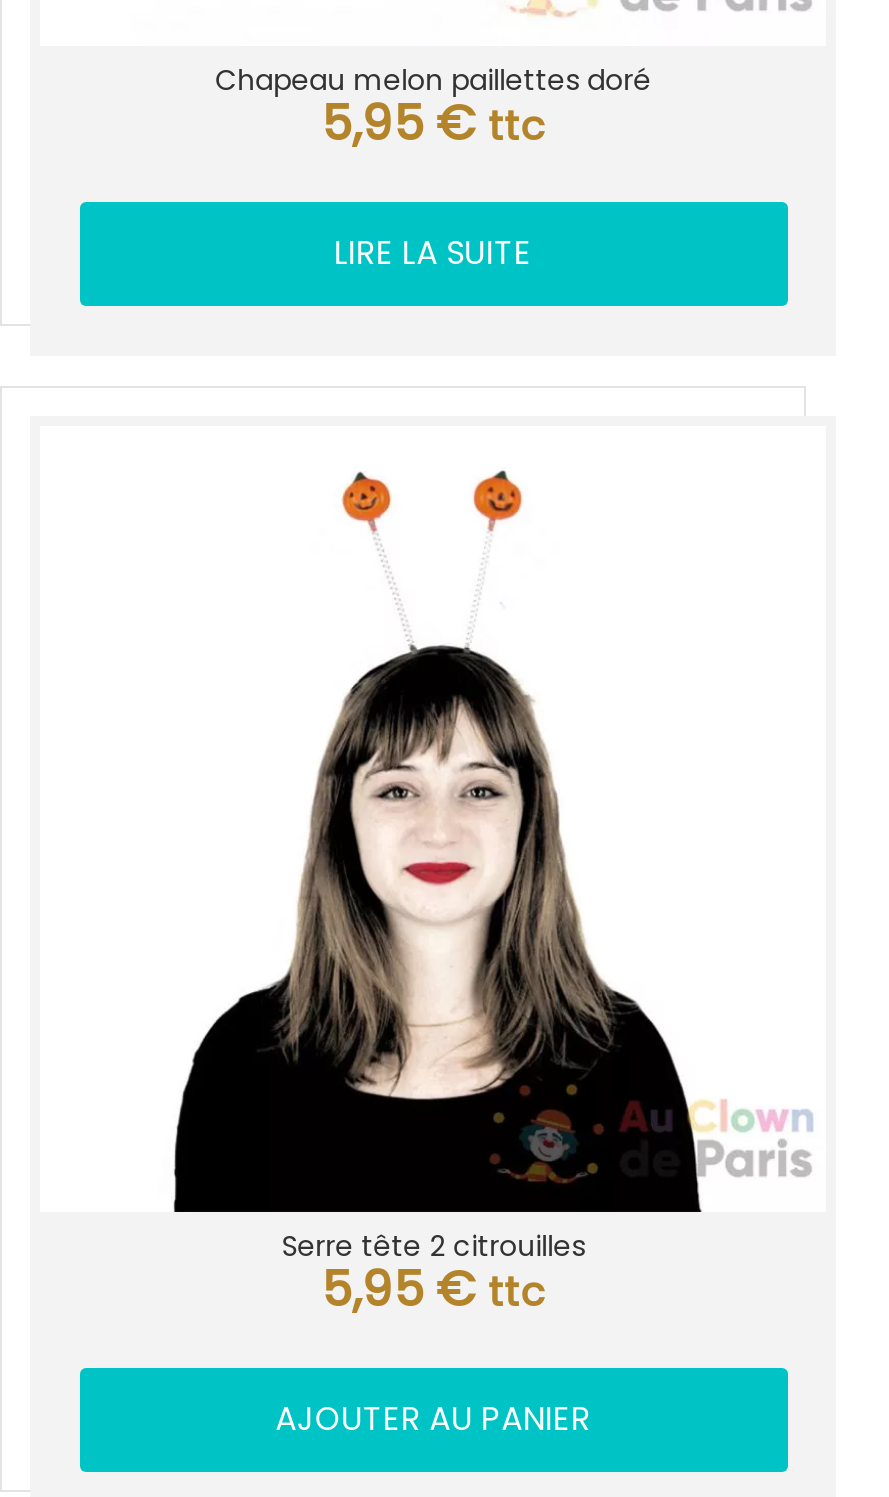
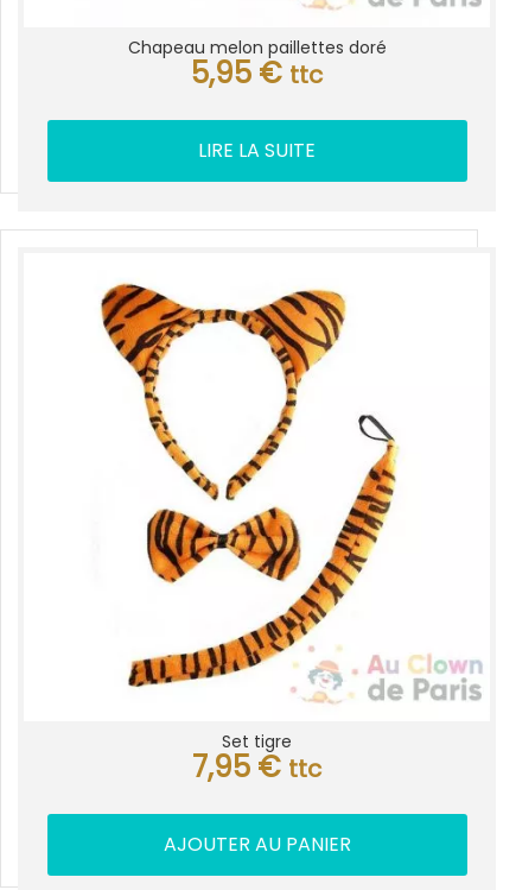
[170,470,702,1323] [image] | Serre tête 2 citrouilles | 5,95€ ttc -> [100,280,415,786] [image] | Set tigre | 7,95€ ttc

